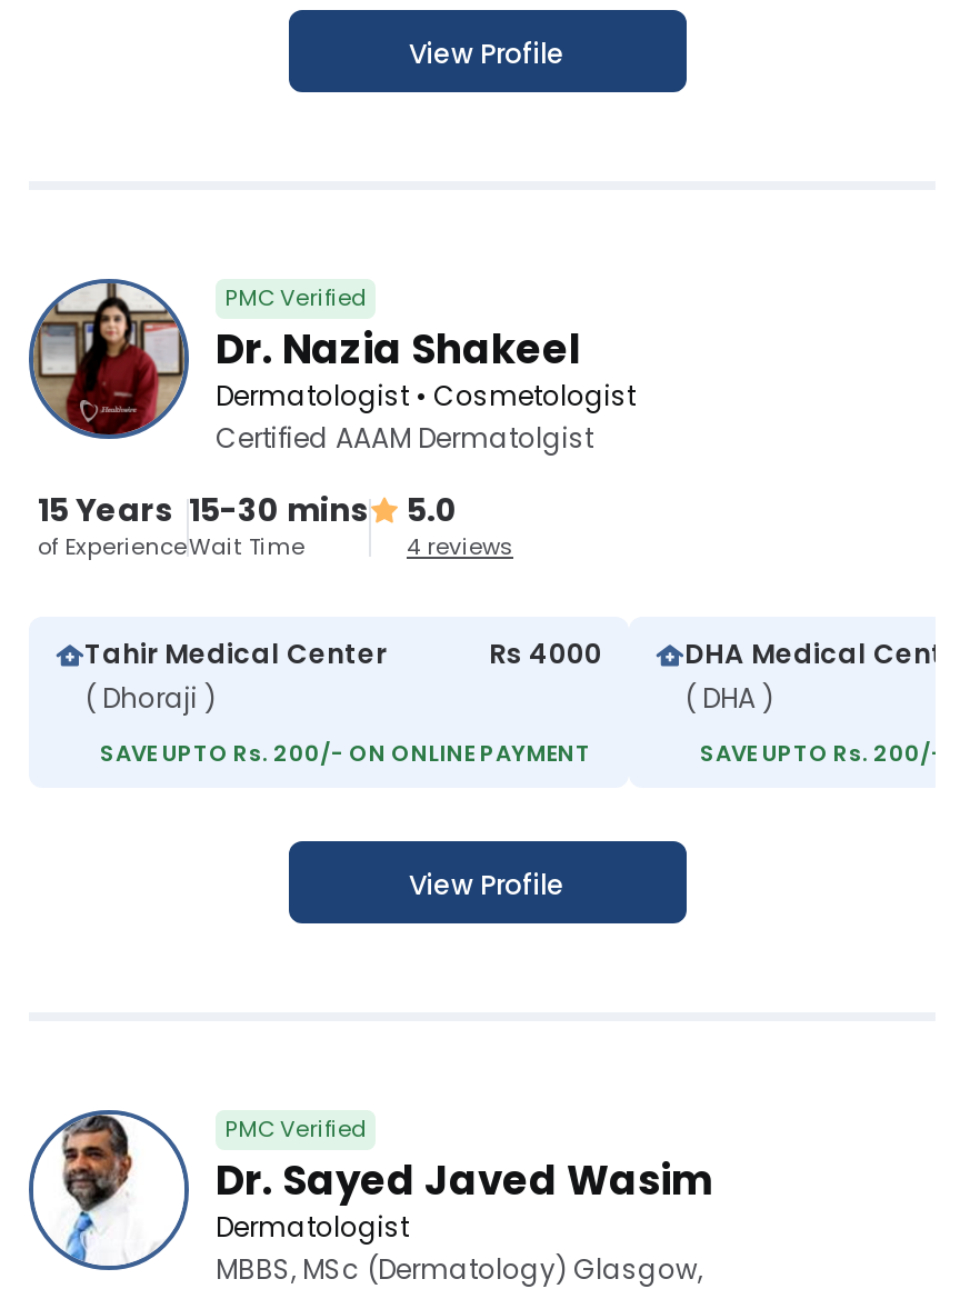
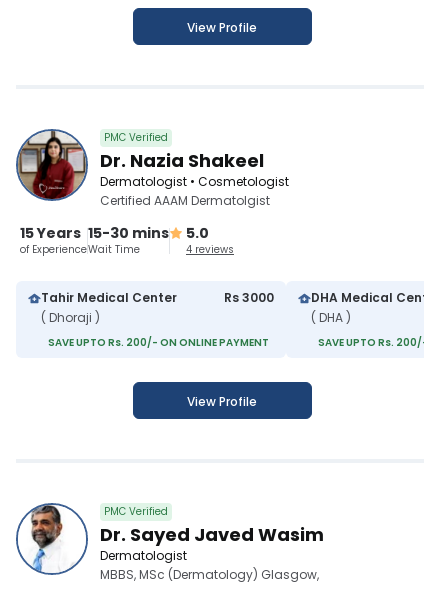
[489,635,602,673] Rs 4000 -> [224,289,274,306] Rs 3000

